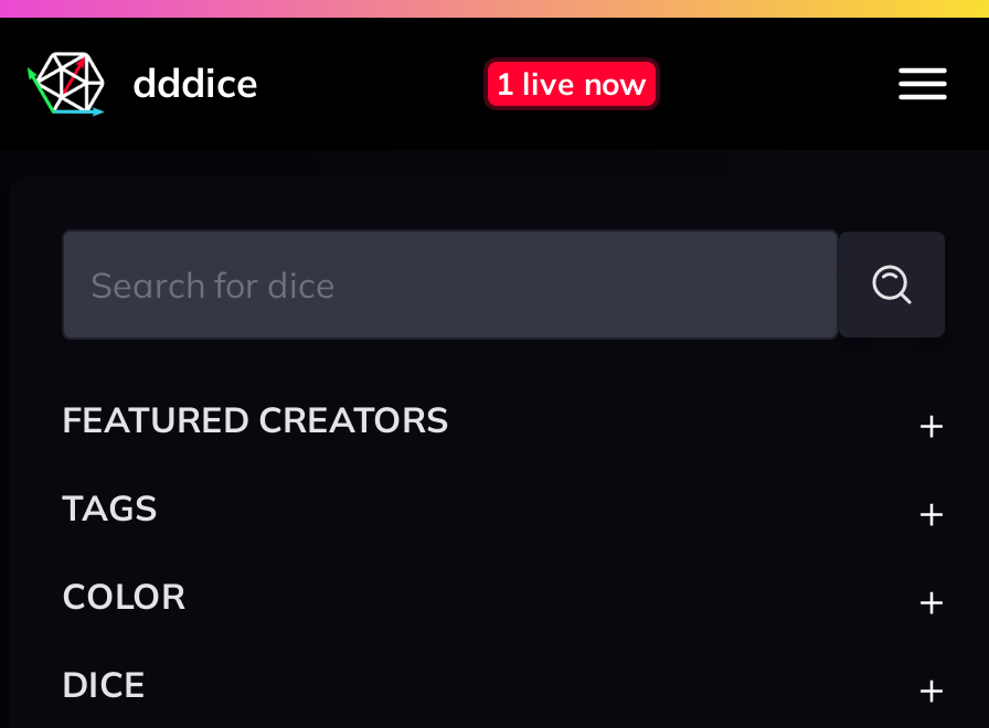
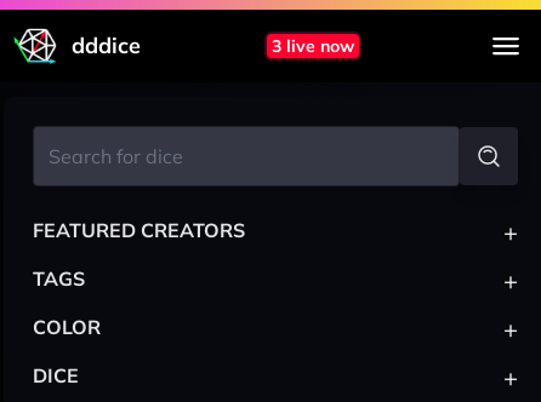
[496,64,646,104] 1 live now -> [271,35,354,57] 3 live now

